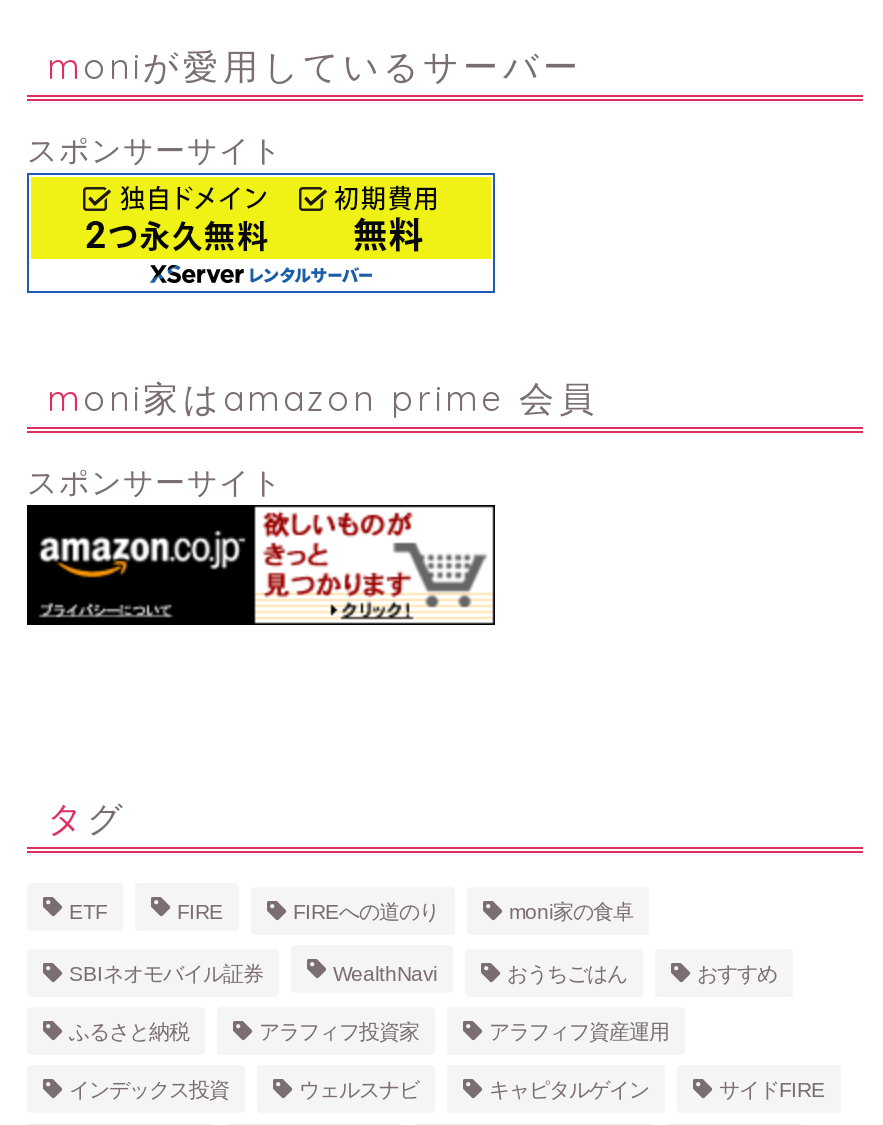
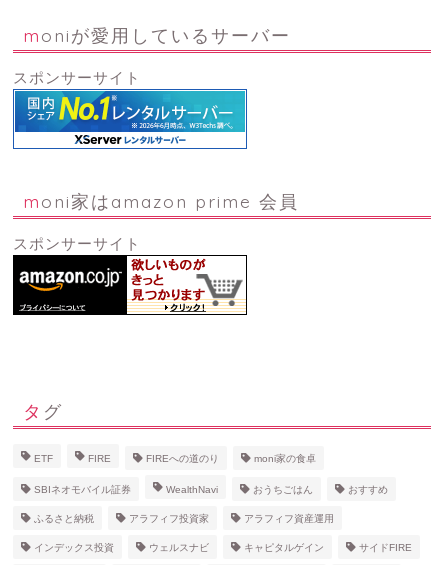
[29,175,493,261] [image] -> [14,90,245,133] [image]

